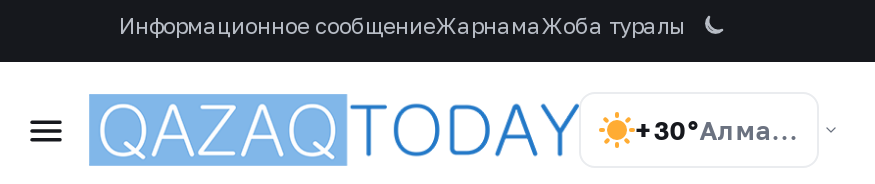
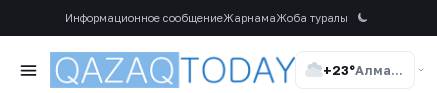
[635,113,699,145] +30° -> [323,61,355,77] +23°

